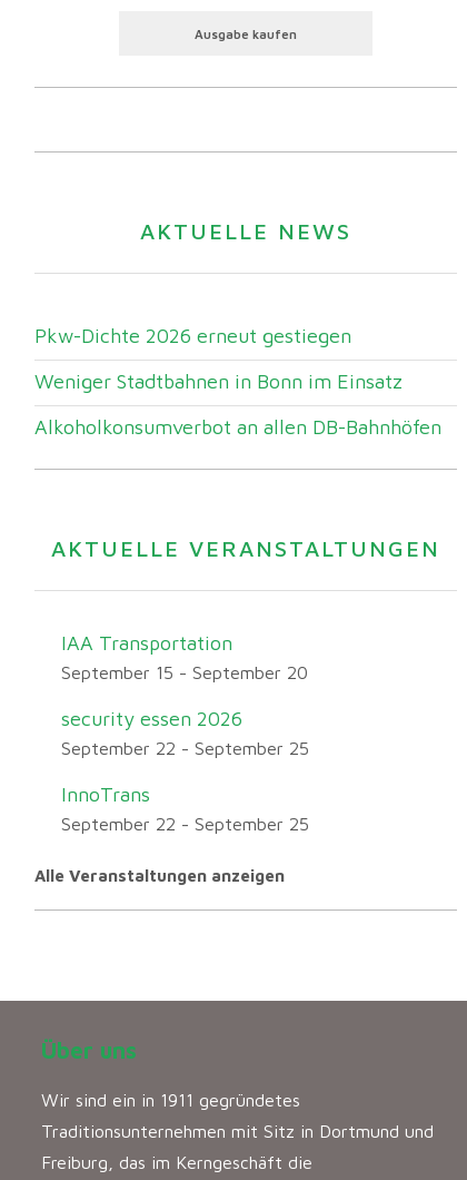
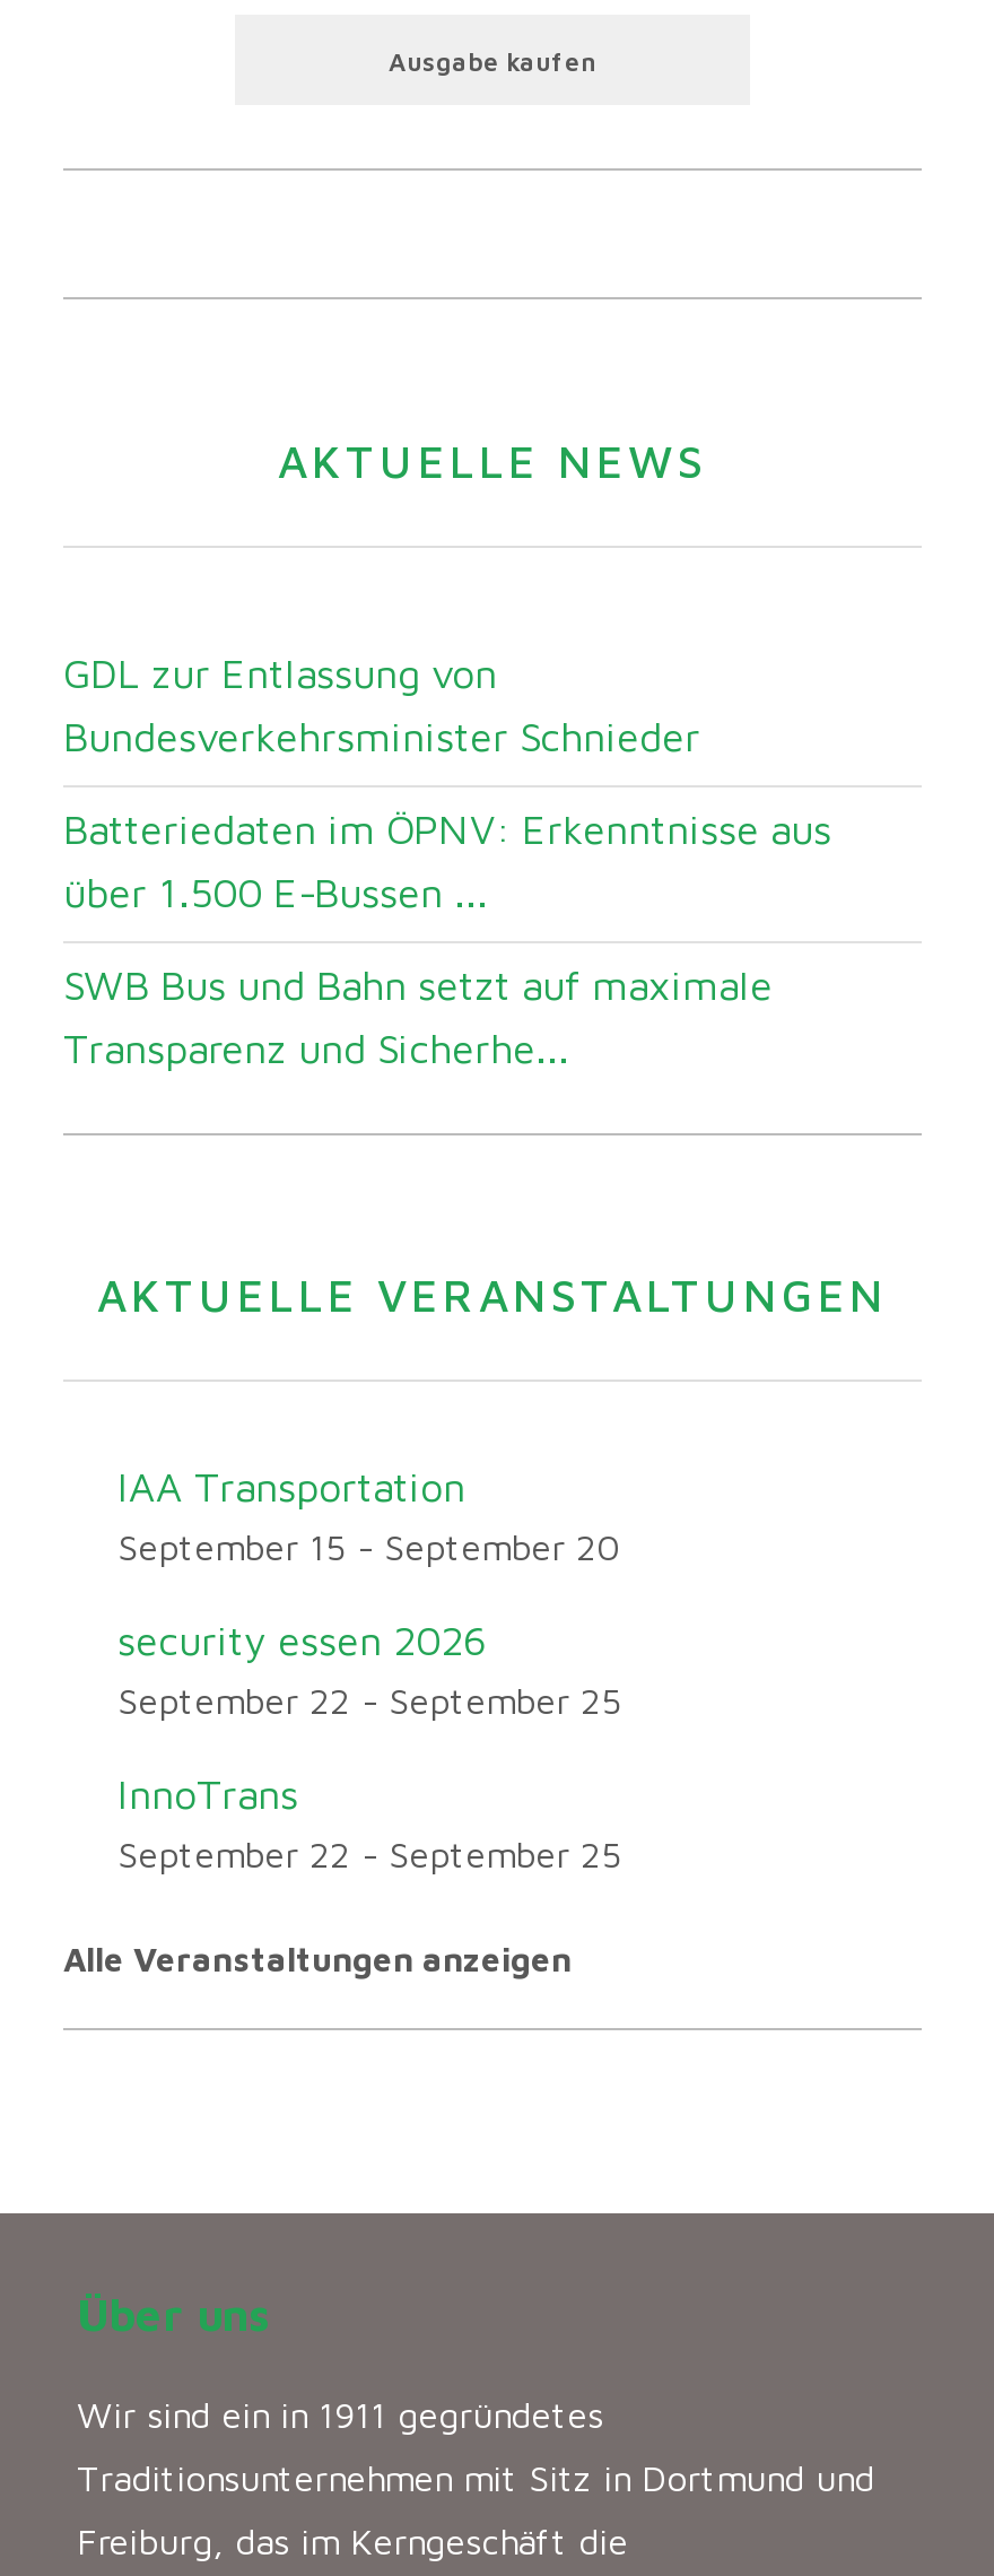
[34,324,351,348] Pkw-Dichte 2026 erneut gestiegen -> [63,650,700,761] GDL zur Entlassung von | Bundesverkehrsminister Schnieder
[34,370,403,393] Weniger Stadtbahnen in Bonn im Einsatz -> [63,806,831,916] Batteriedaten im ÖPNV: Erkenntnisse aus | über 1.500 E-Bussen ...
[34,415,441,438] Alkoholkonsumverbot an allen DB-Bahnhöfen -> [63,961,773,1072] SWB Bus und Bahn setzt auf maximale | Transparenz und Sicherhe...

